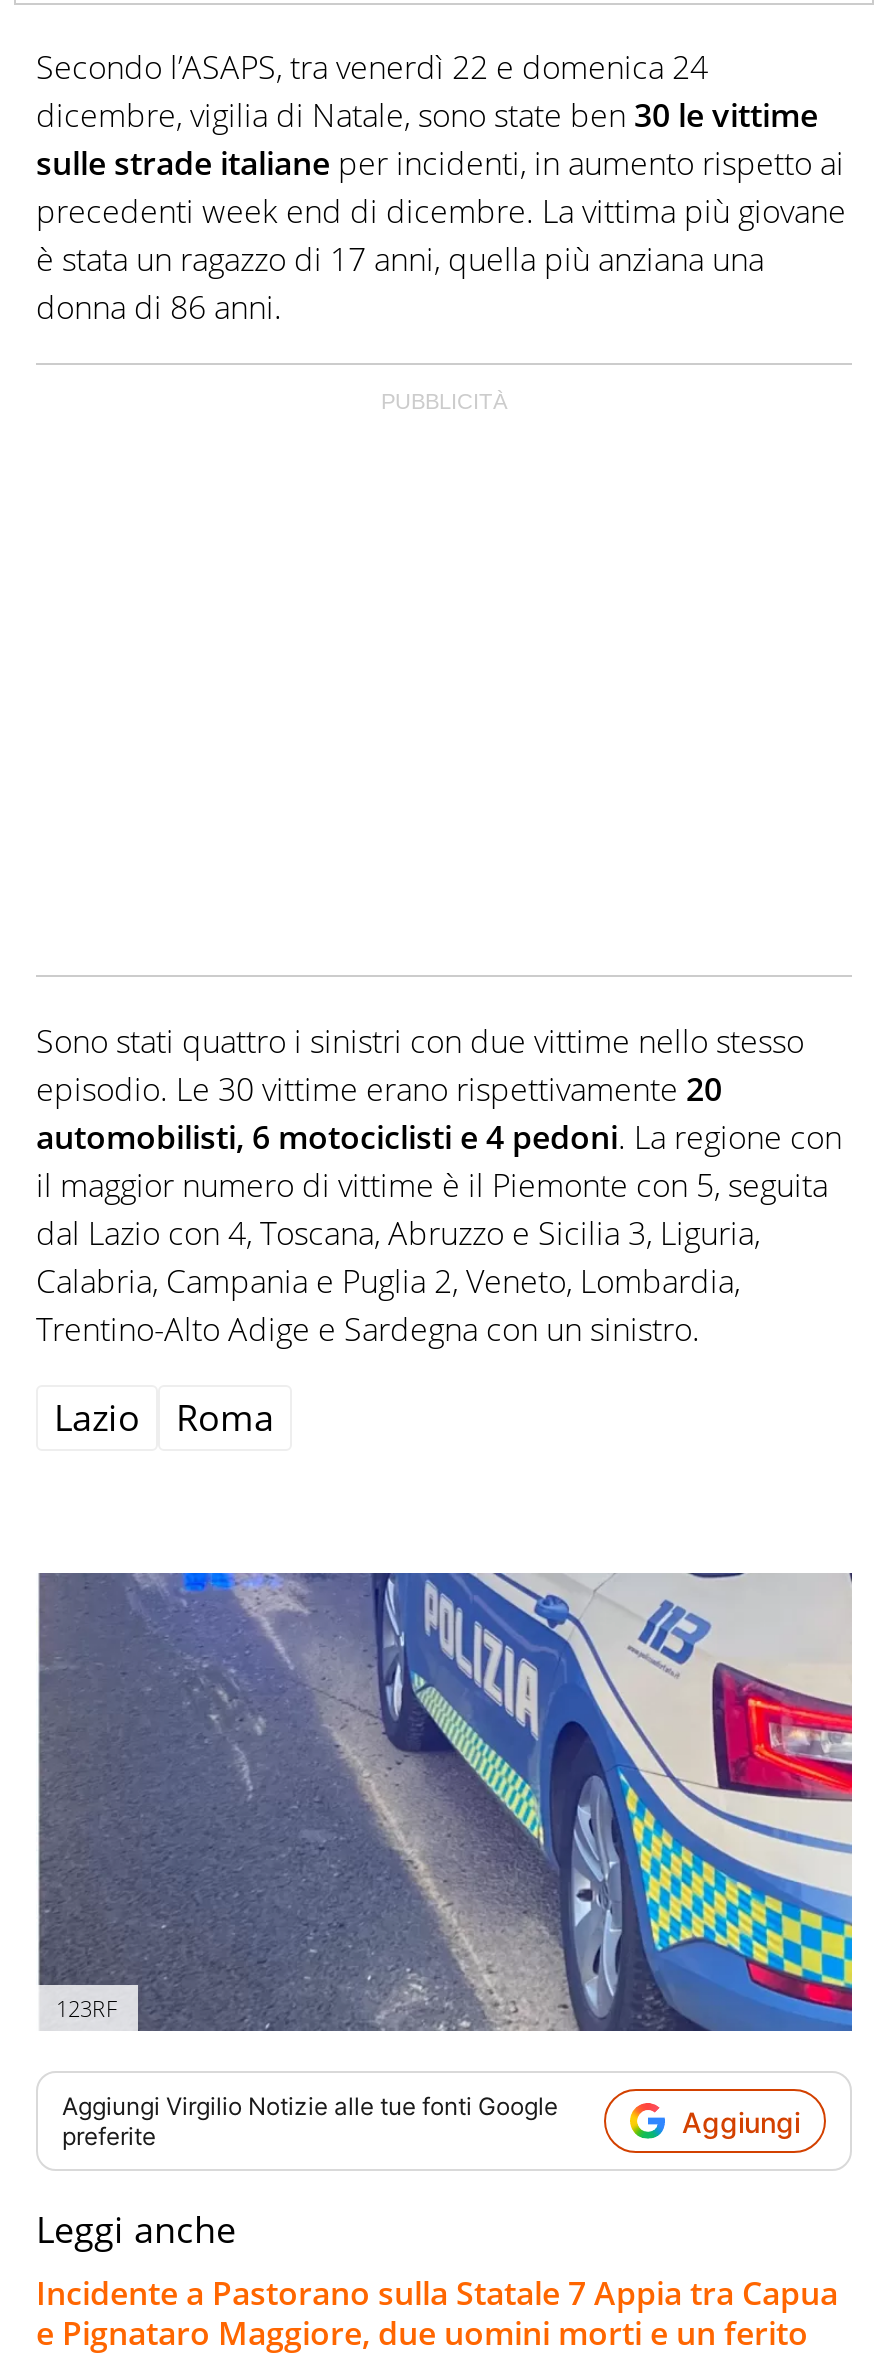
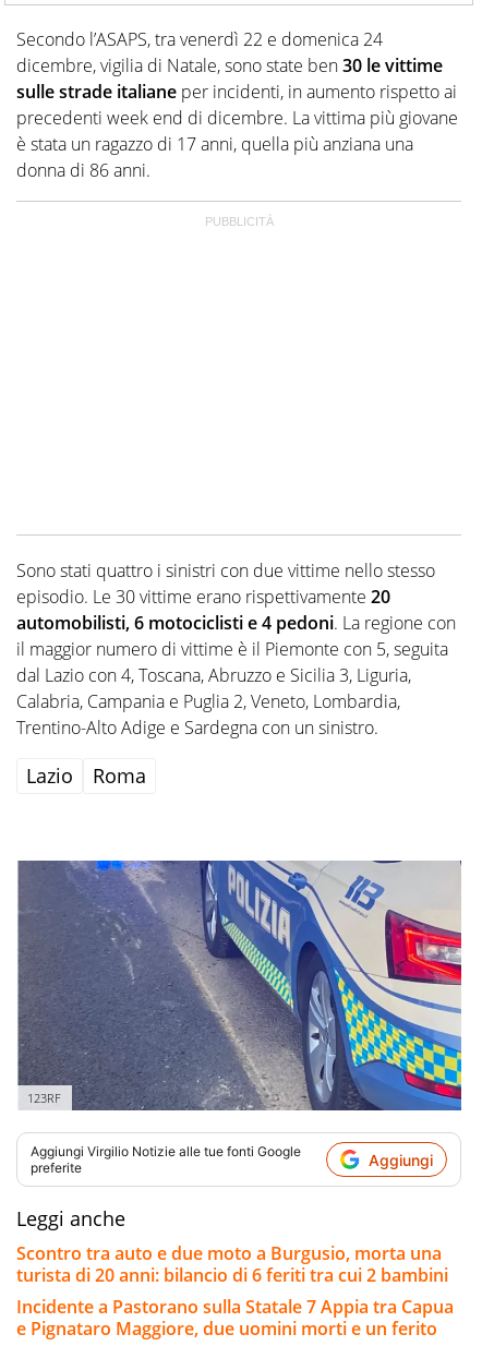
none -> [16,1241,448,1287] Scontro tra auto e due moto a Burgusio, morta una | turista di 20 anni: bilancio di 6 feriti tra cui 2 bambini

